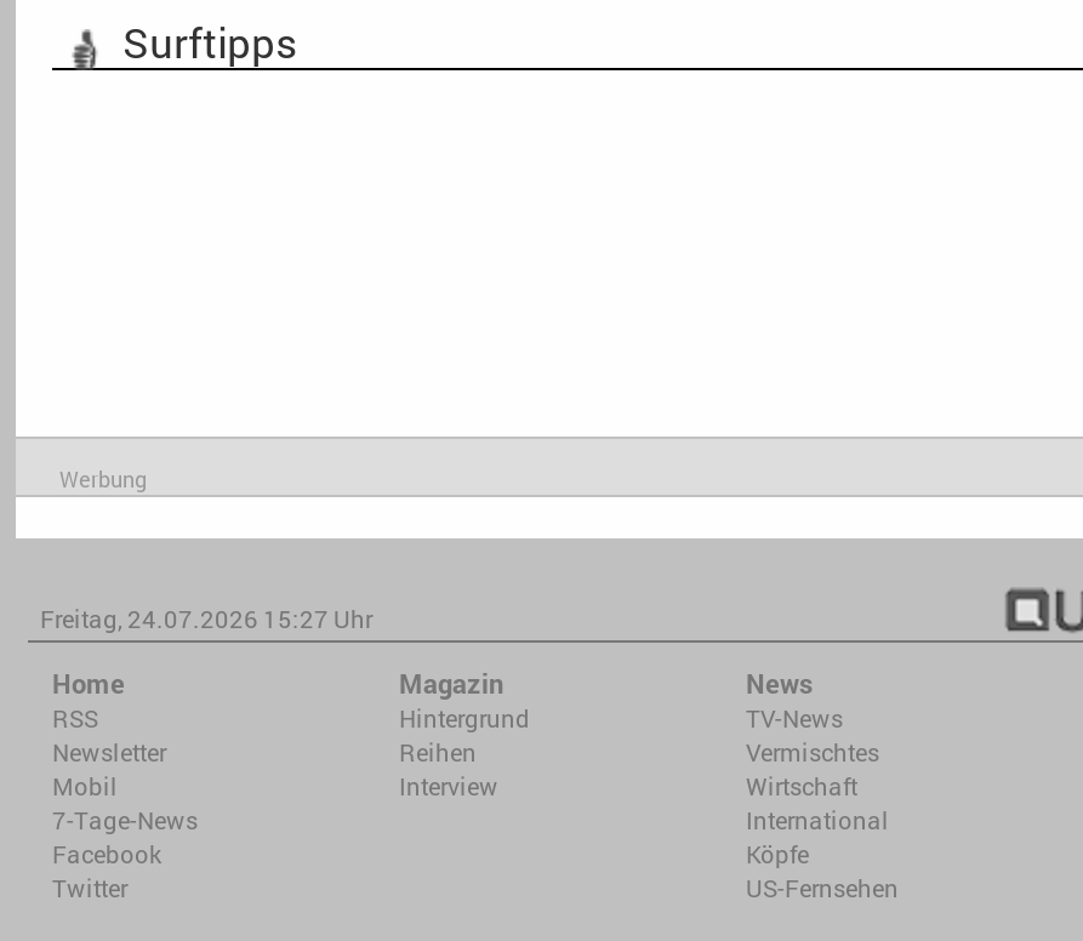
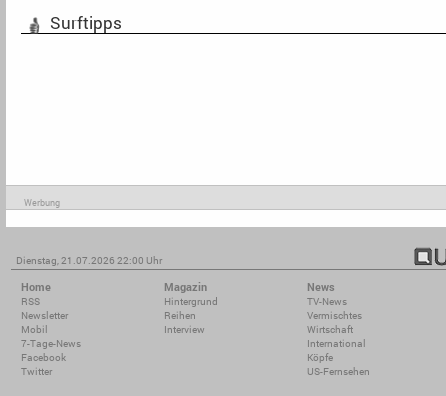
[40,603,372,634] Freitag, 24.07.2026 15:27 Uhr -> [16,253,162,266] Dienstag, 21.07.2026 22:00 Uhr

